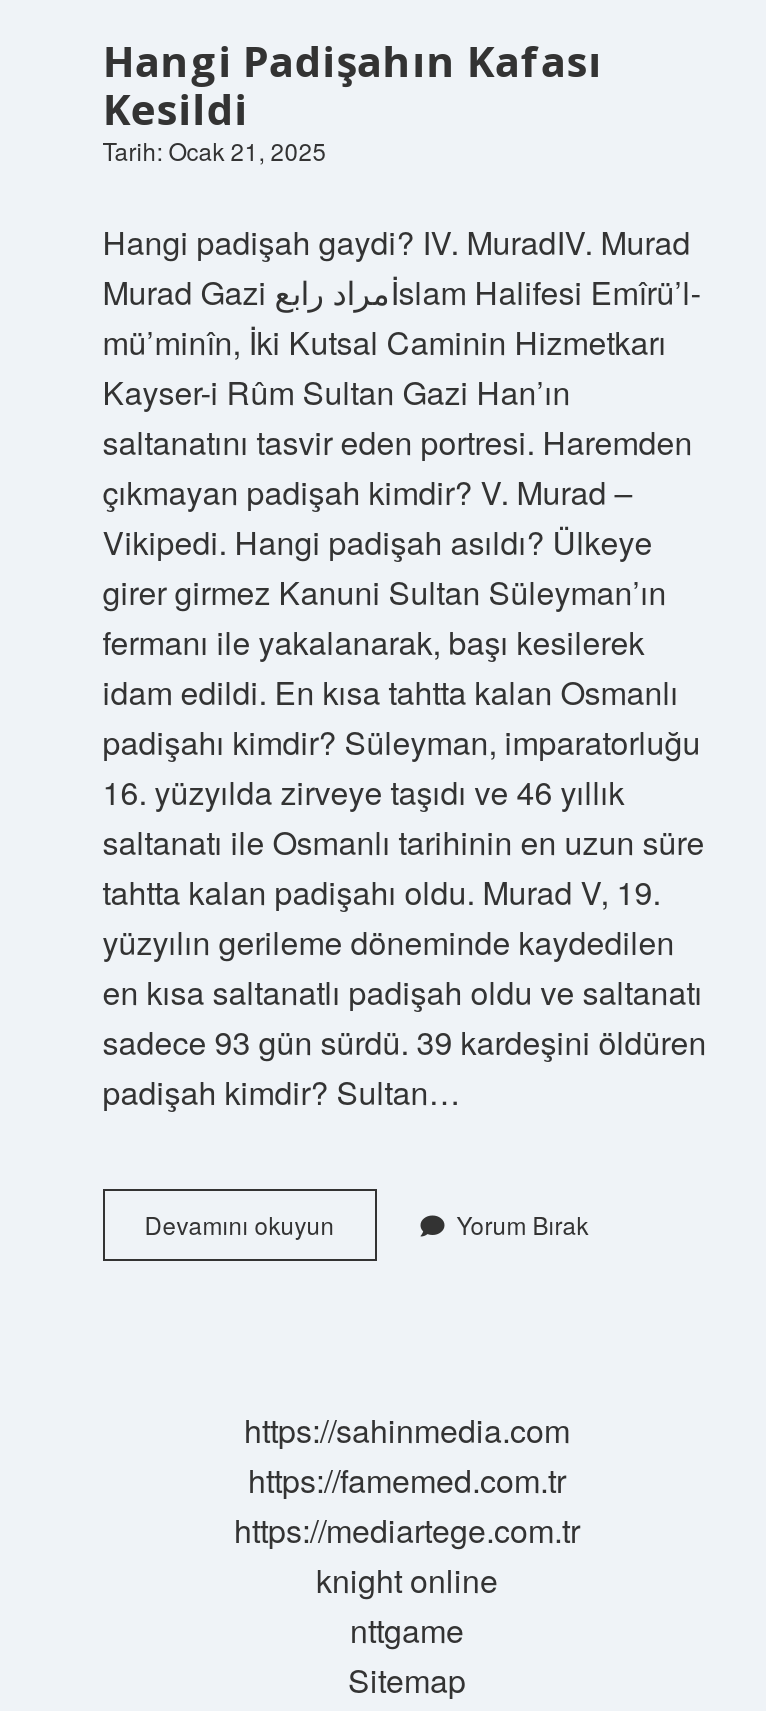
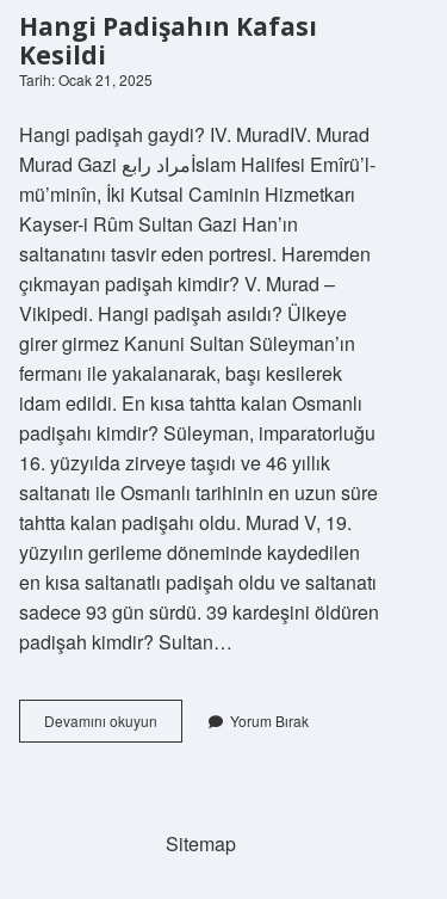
[234,1407,580,1653] https://sahinmedia.com | https://famemed.com.tr | https://mediartege.com.tr | knight online | nttgame -> none

